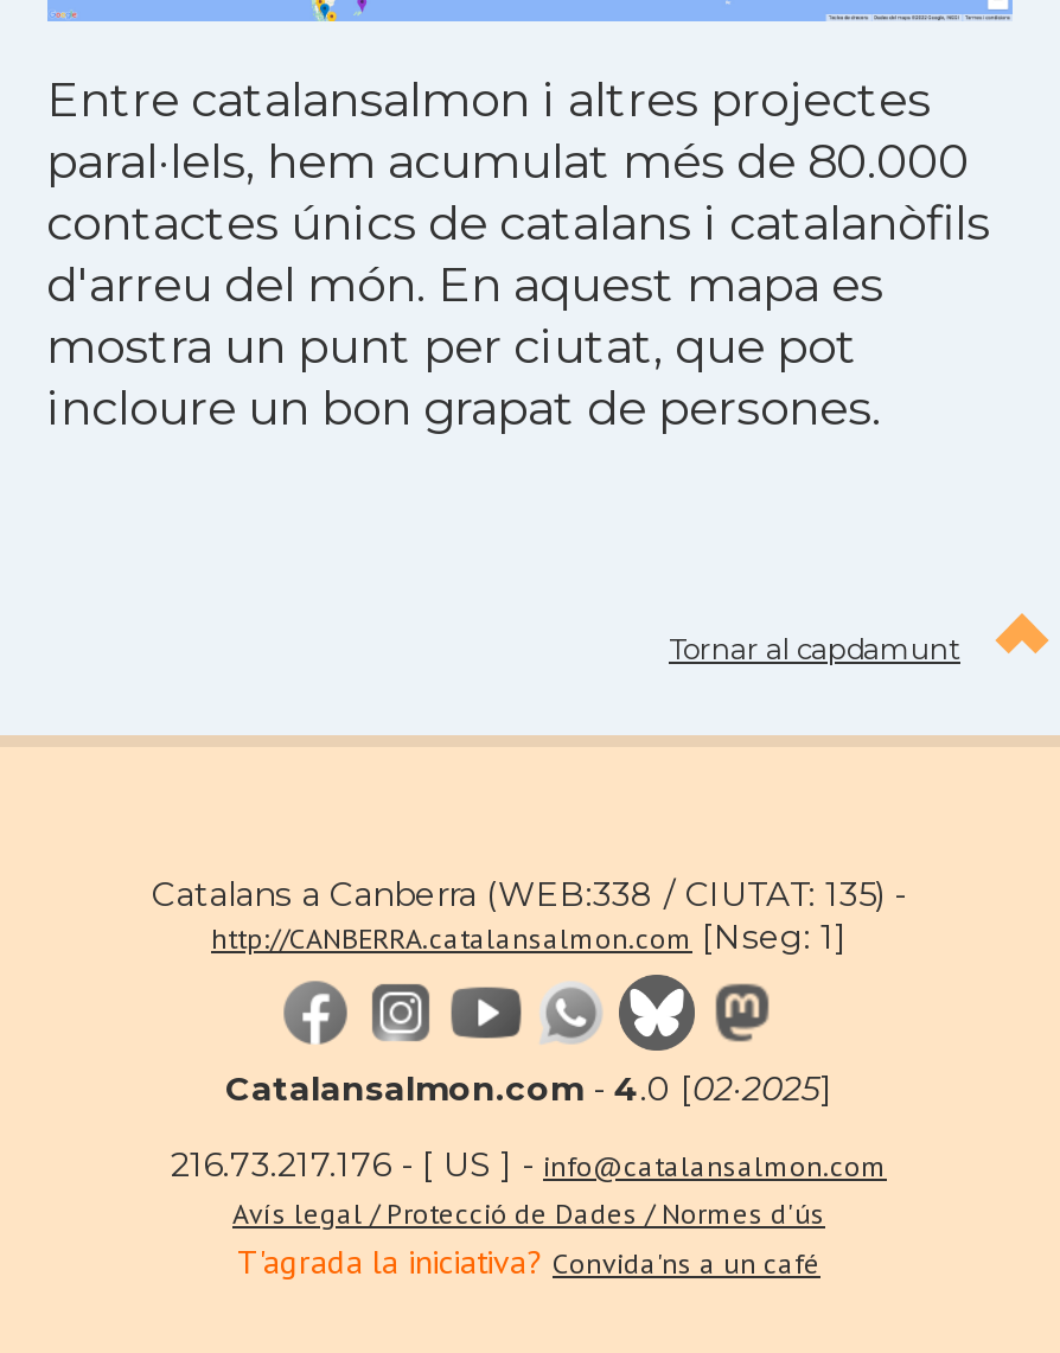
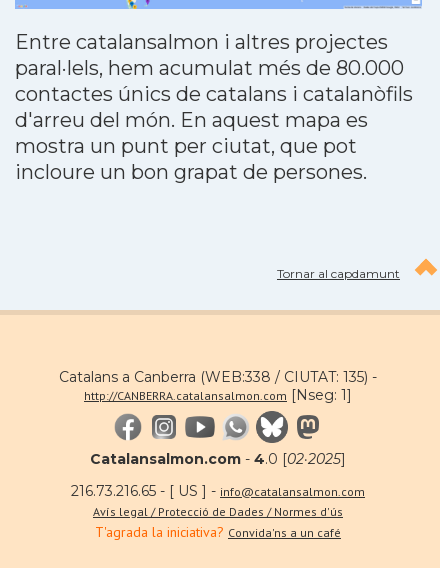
[171,1143,887,1186] 216.73.217.176 - [ US ] - info@catalansalmon.com -> [71,482,365,500] 216.73.216.65 - [ US ] - info@catalansalmon.com

